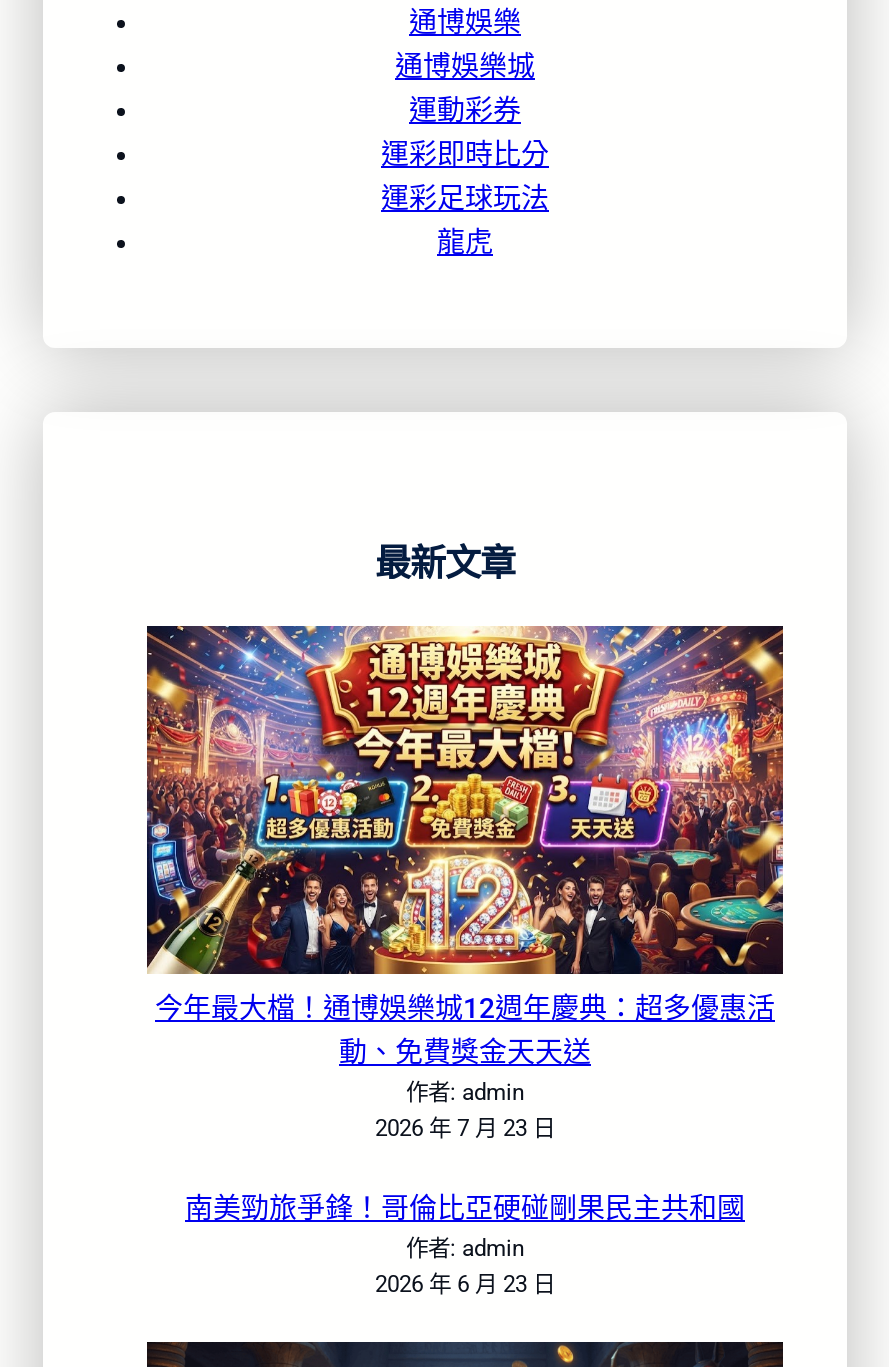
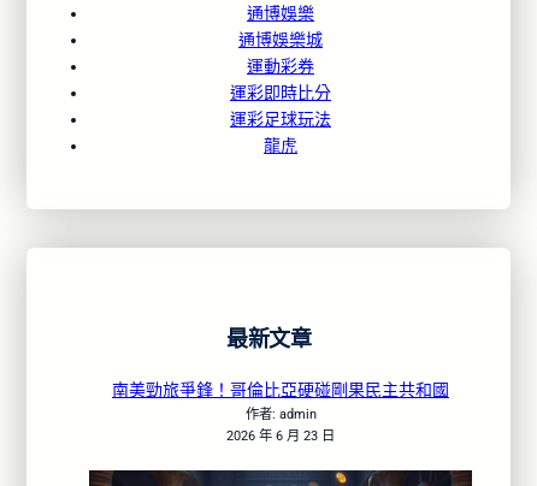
[145,624,785,1141] [image] | 今年最大檔！通博娛樂城12週年慶典：超多優惠活 | 動、免費獎金天天送 | 作者: admin | 2026 年 7 月 23 日 -> none

